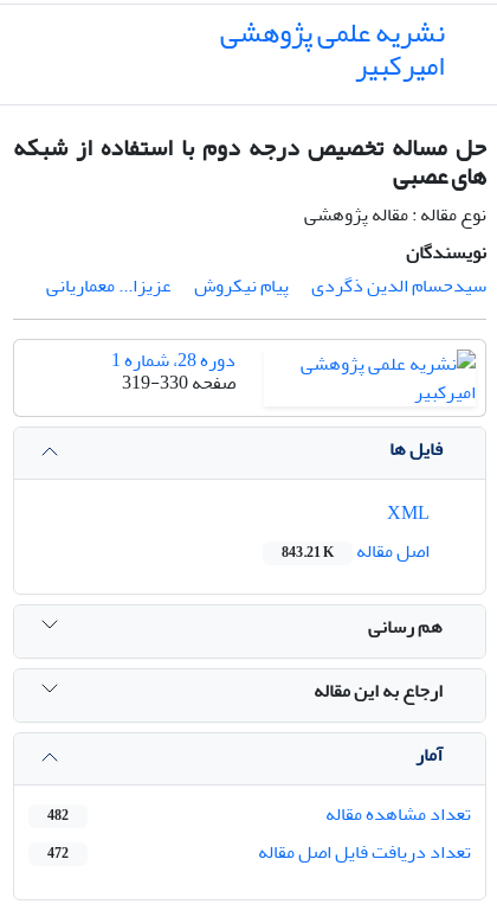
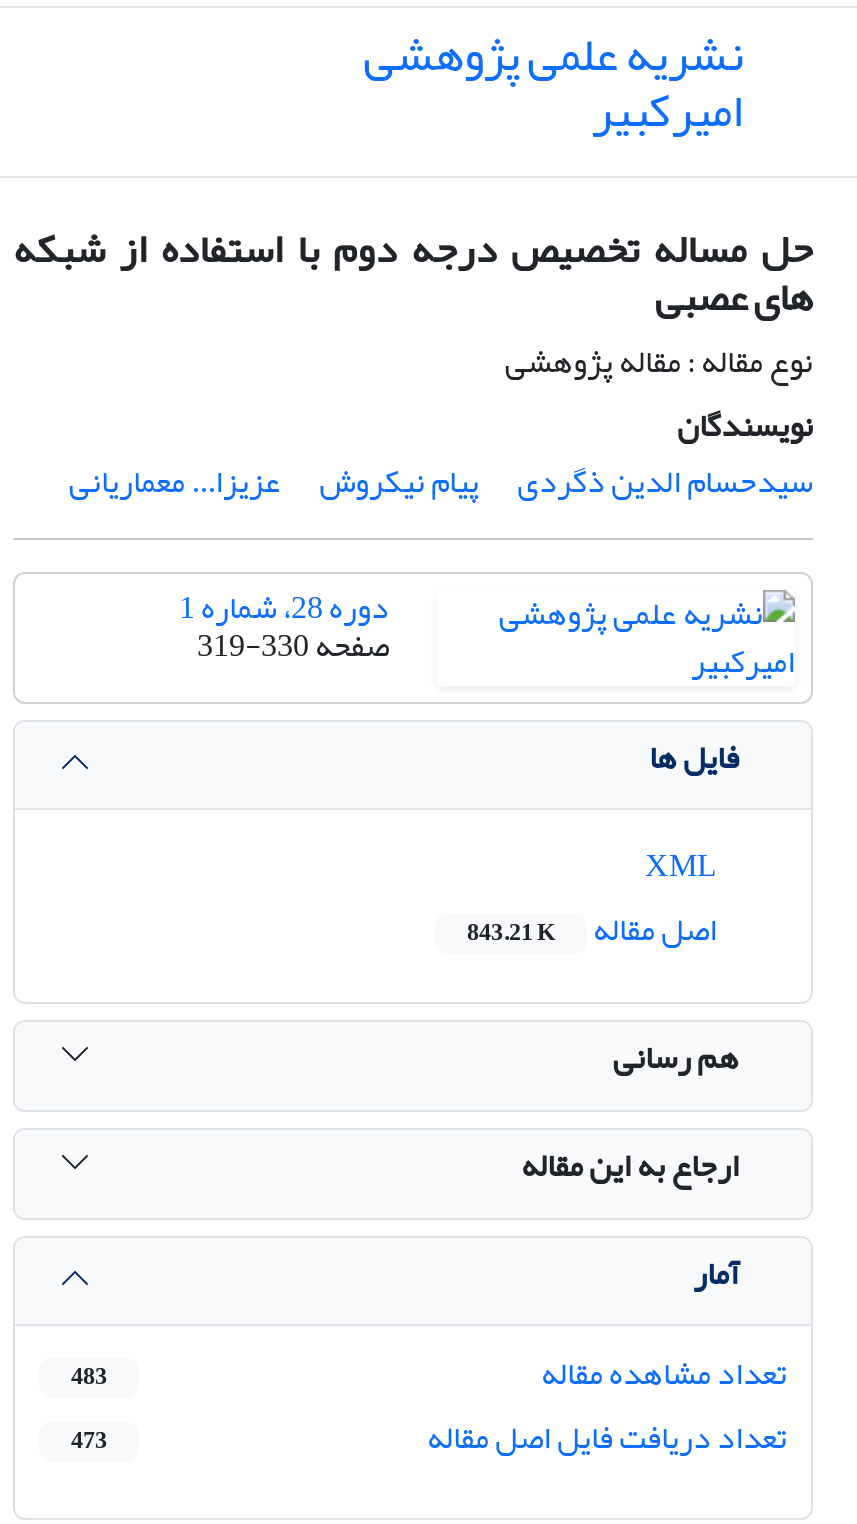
[47,802,69,830] 482 -> [71,1354,107,1400] 483
[47,840,69,868] 472 -> [71,1418,107,1464] 473

